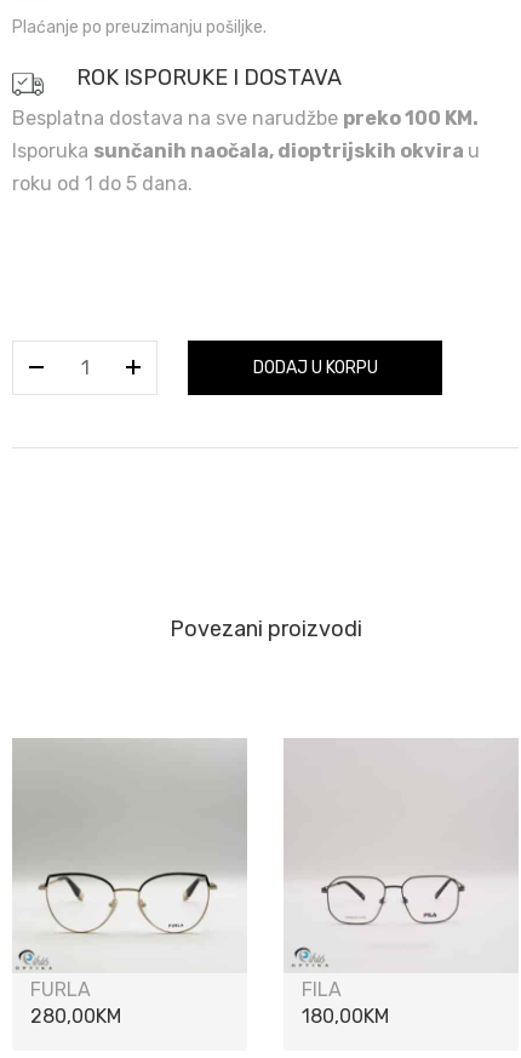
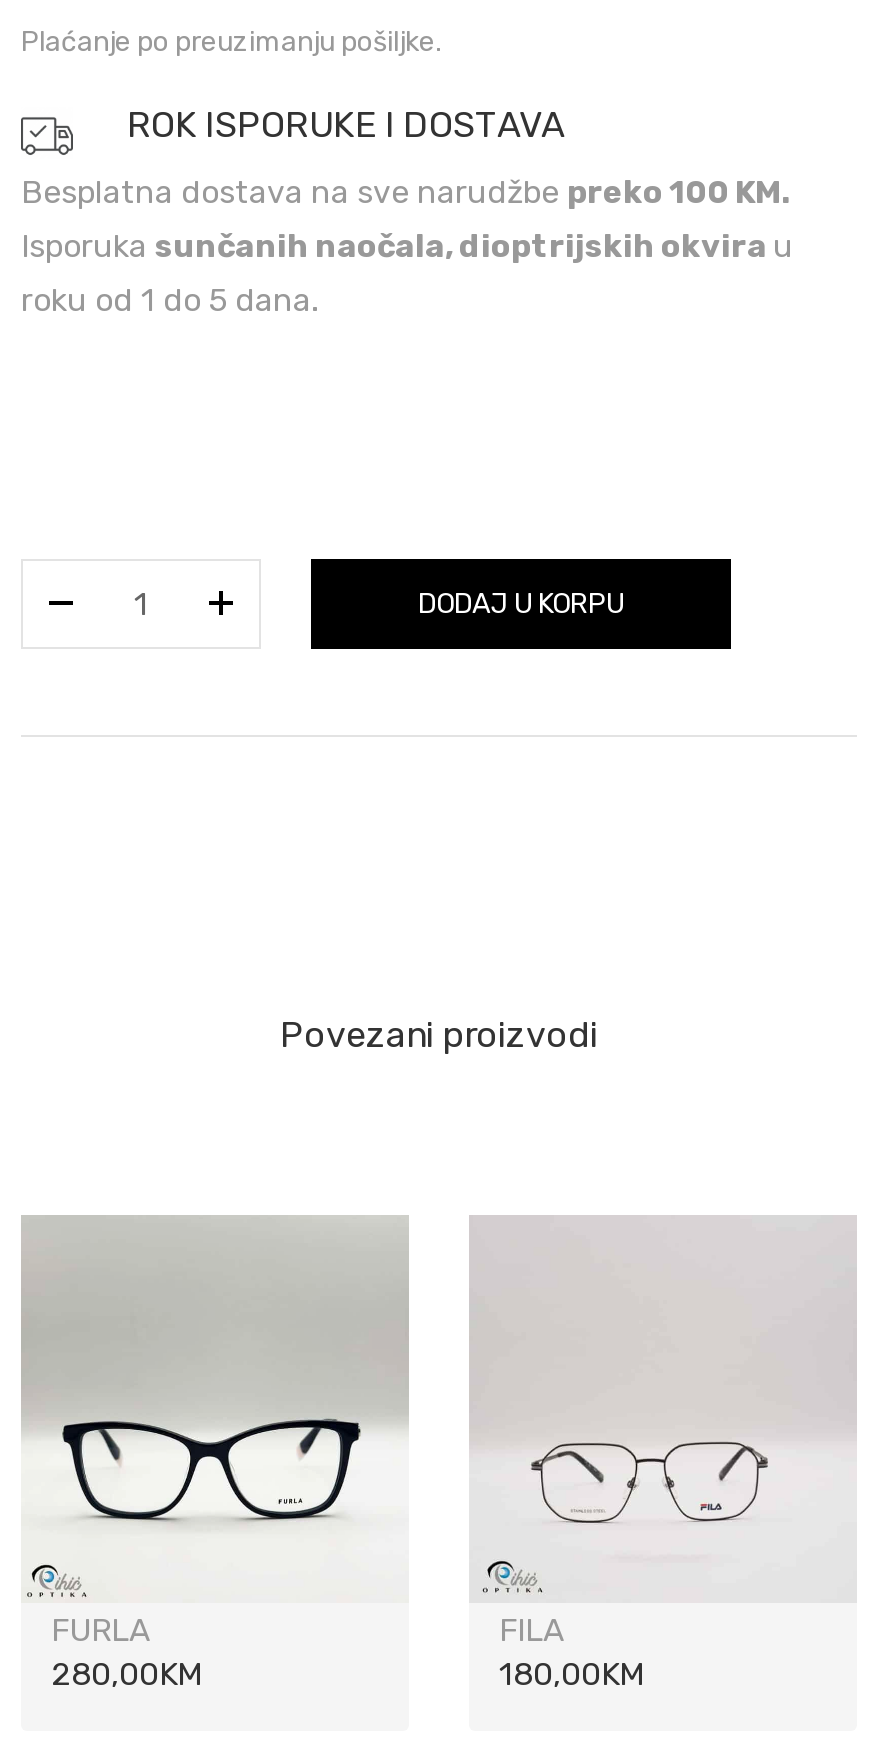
[24,863,245,936] [image] -> [39,1419,403,1539] [image]

